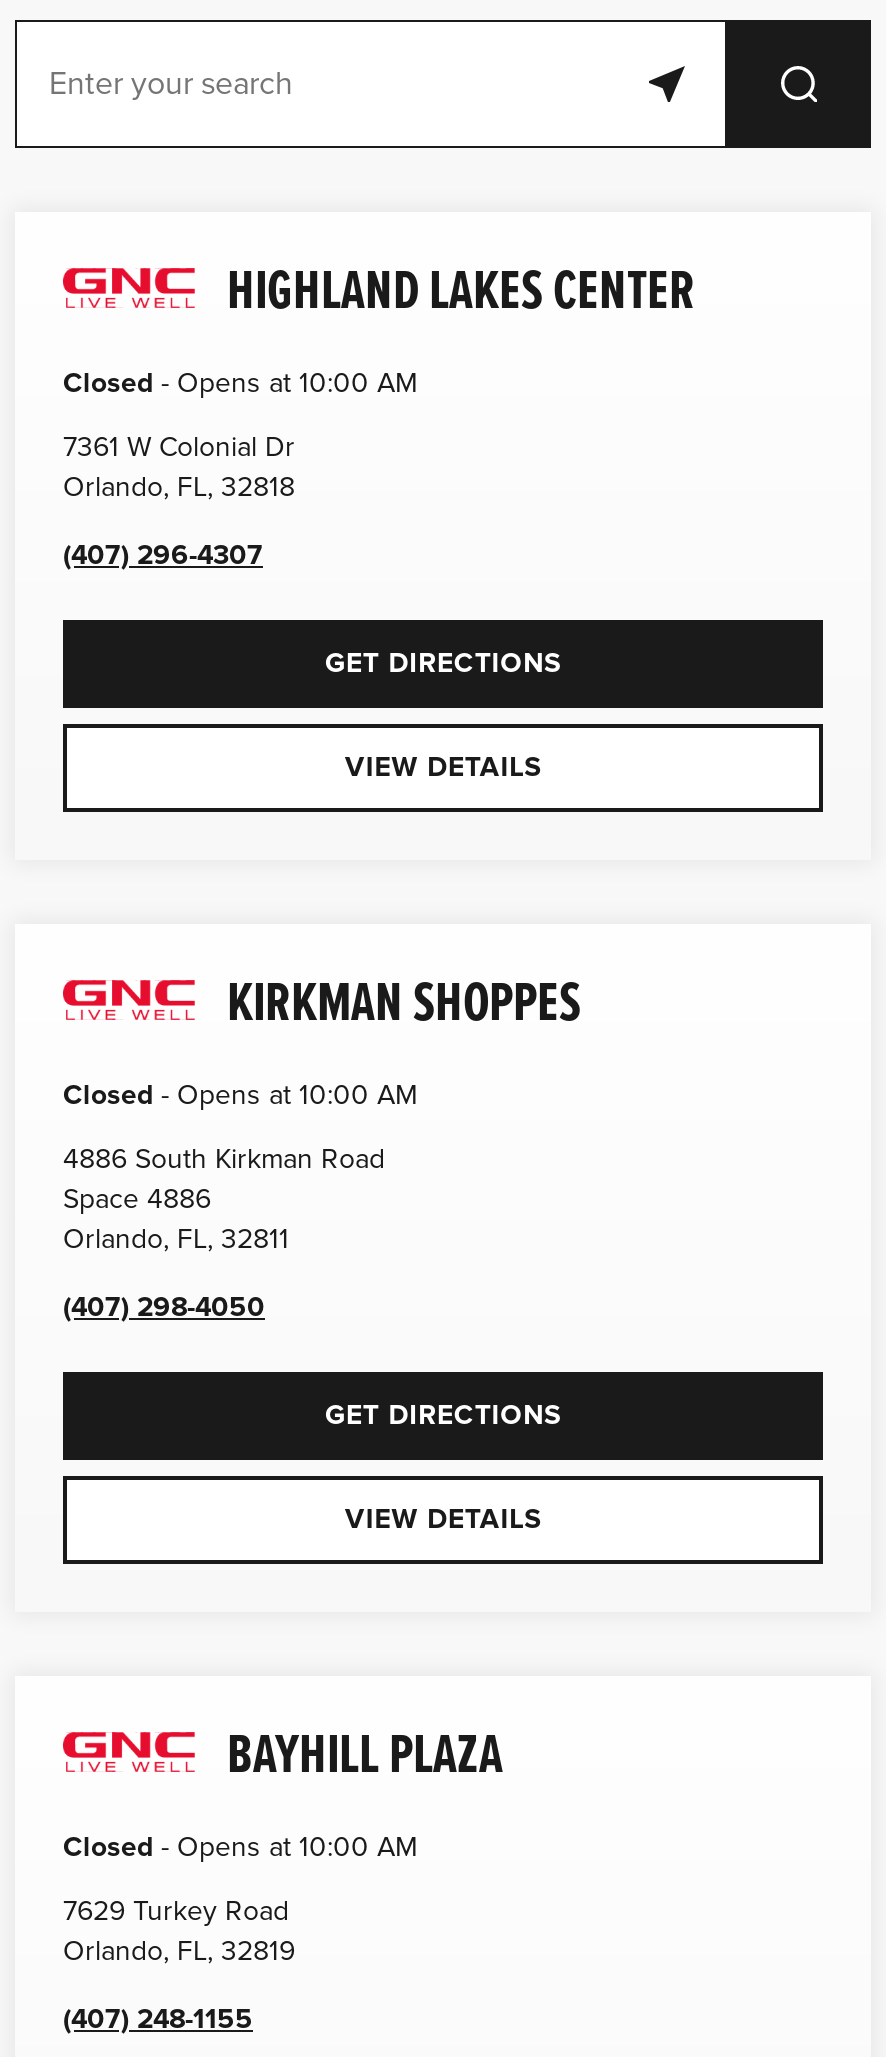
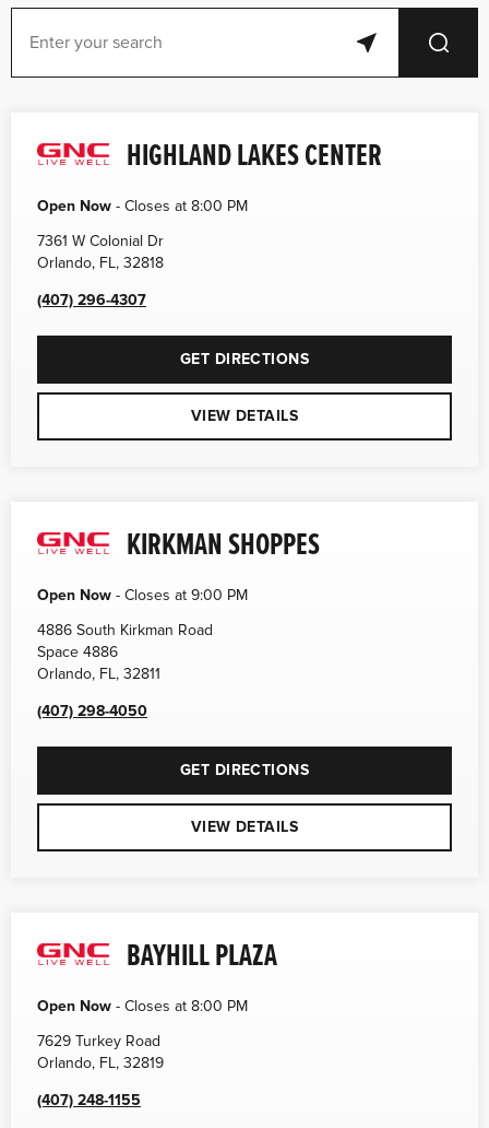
[63,365,417,399] Closed - Opens at 10:00 AM -> [37,197,248,216] Open Now - Closes at 8:00 PM
[63,1077,417,1111] Closed - Opens at 10:00 AM -> [37,586,248,605] Open Now - Closes at 9:00 PM
[63,1829,417,1863] Closed - Opens at 10:00 AM -> [37,997,248,1016] Open Now - Closes at 8:00 PM

